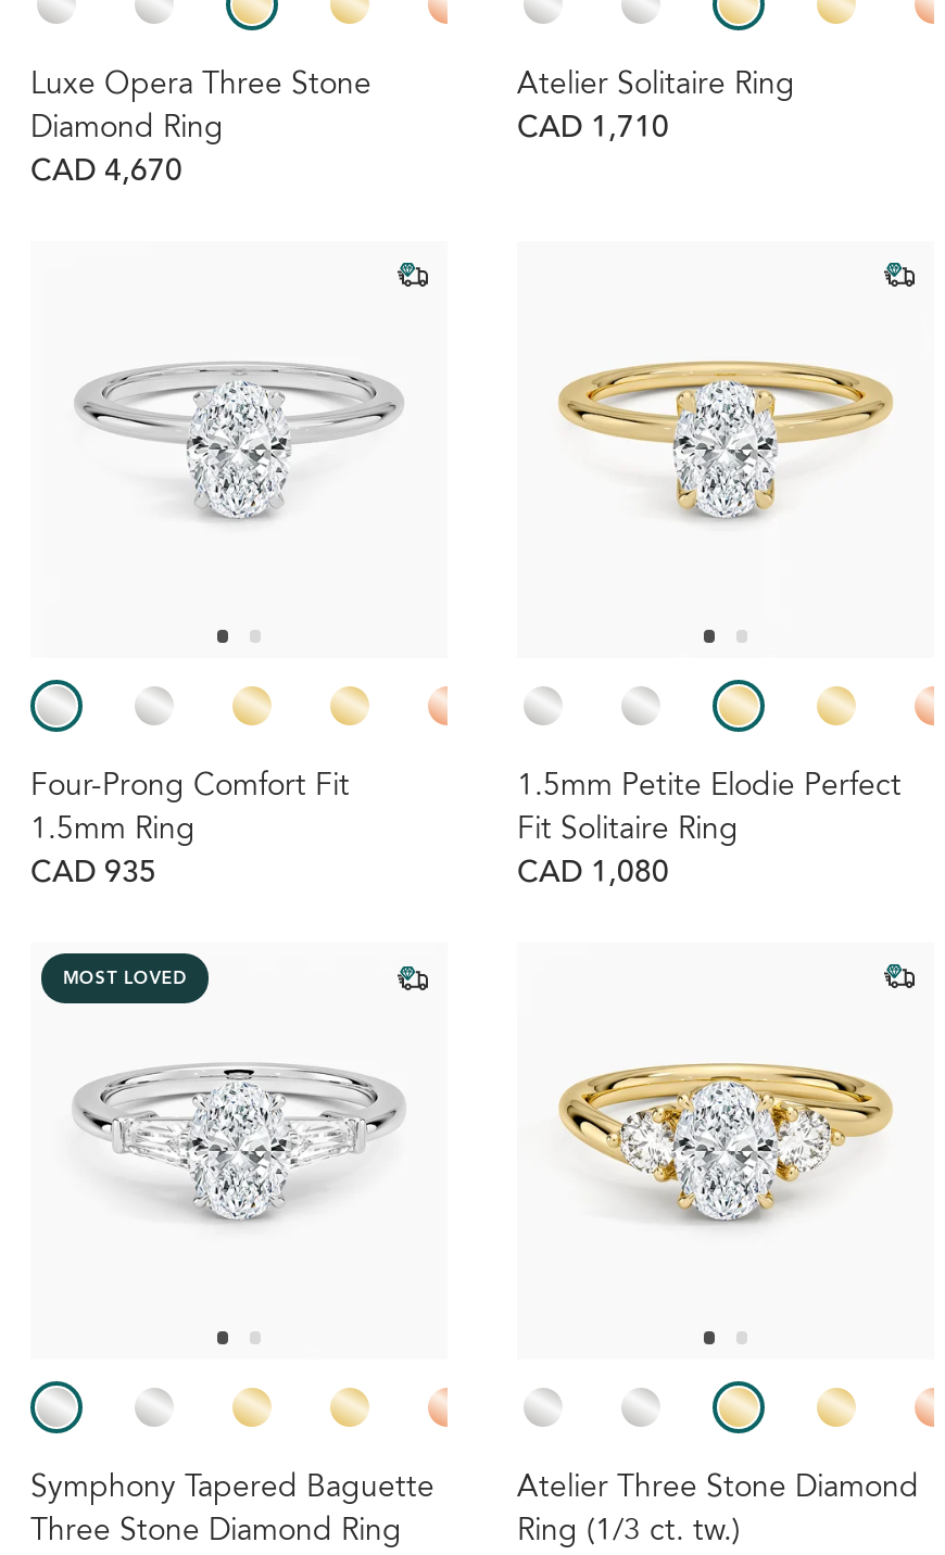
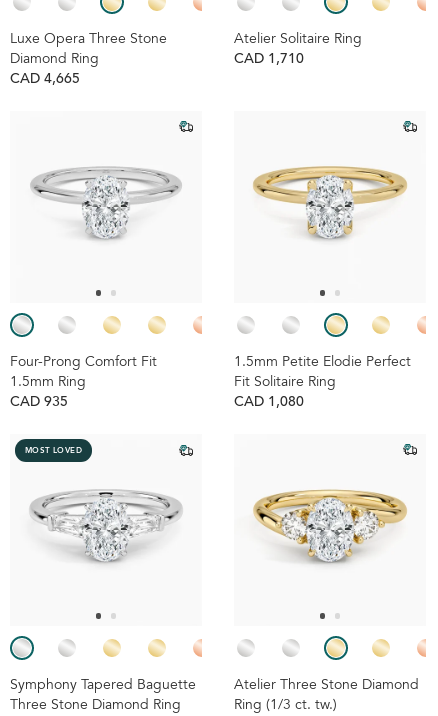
[30,158,182,189] CAD 4,670 -> [10,73,80,87] CAD 4,665

